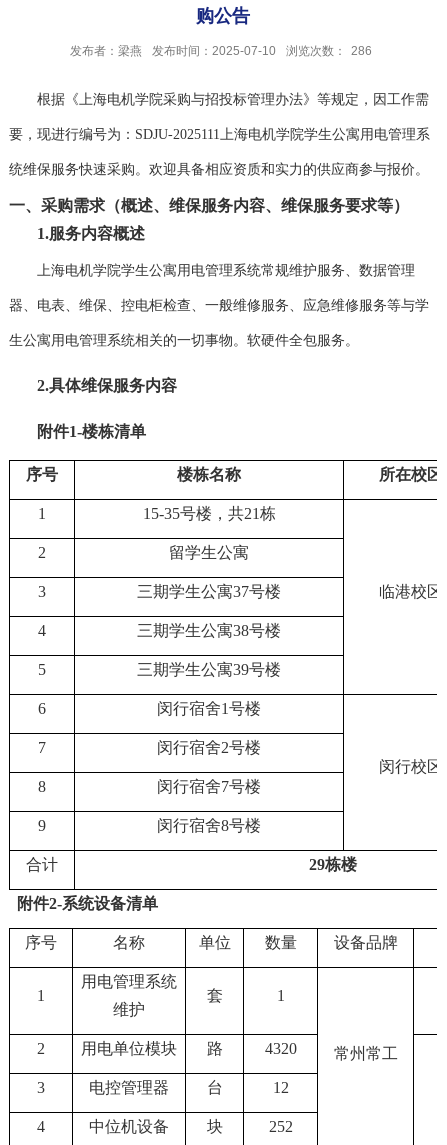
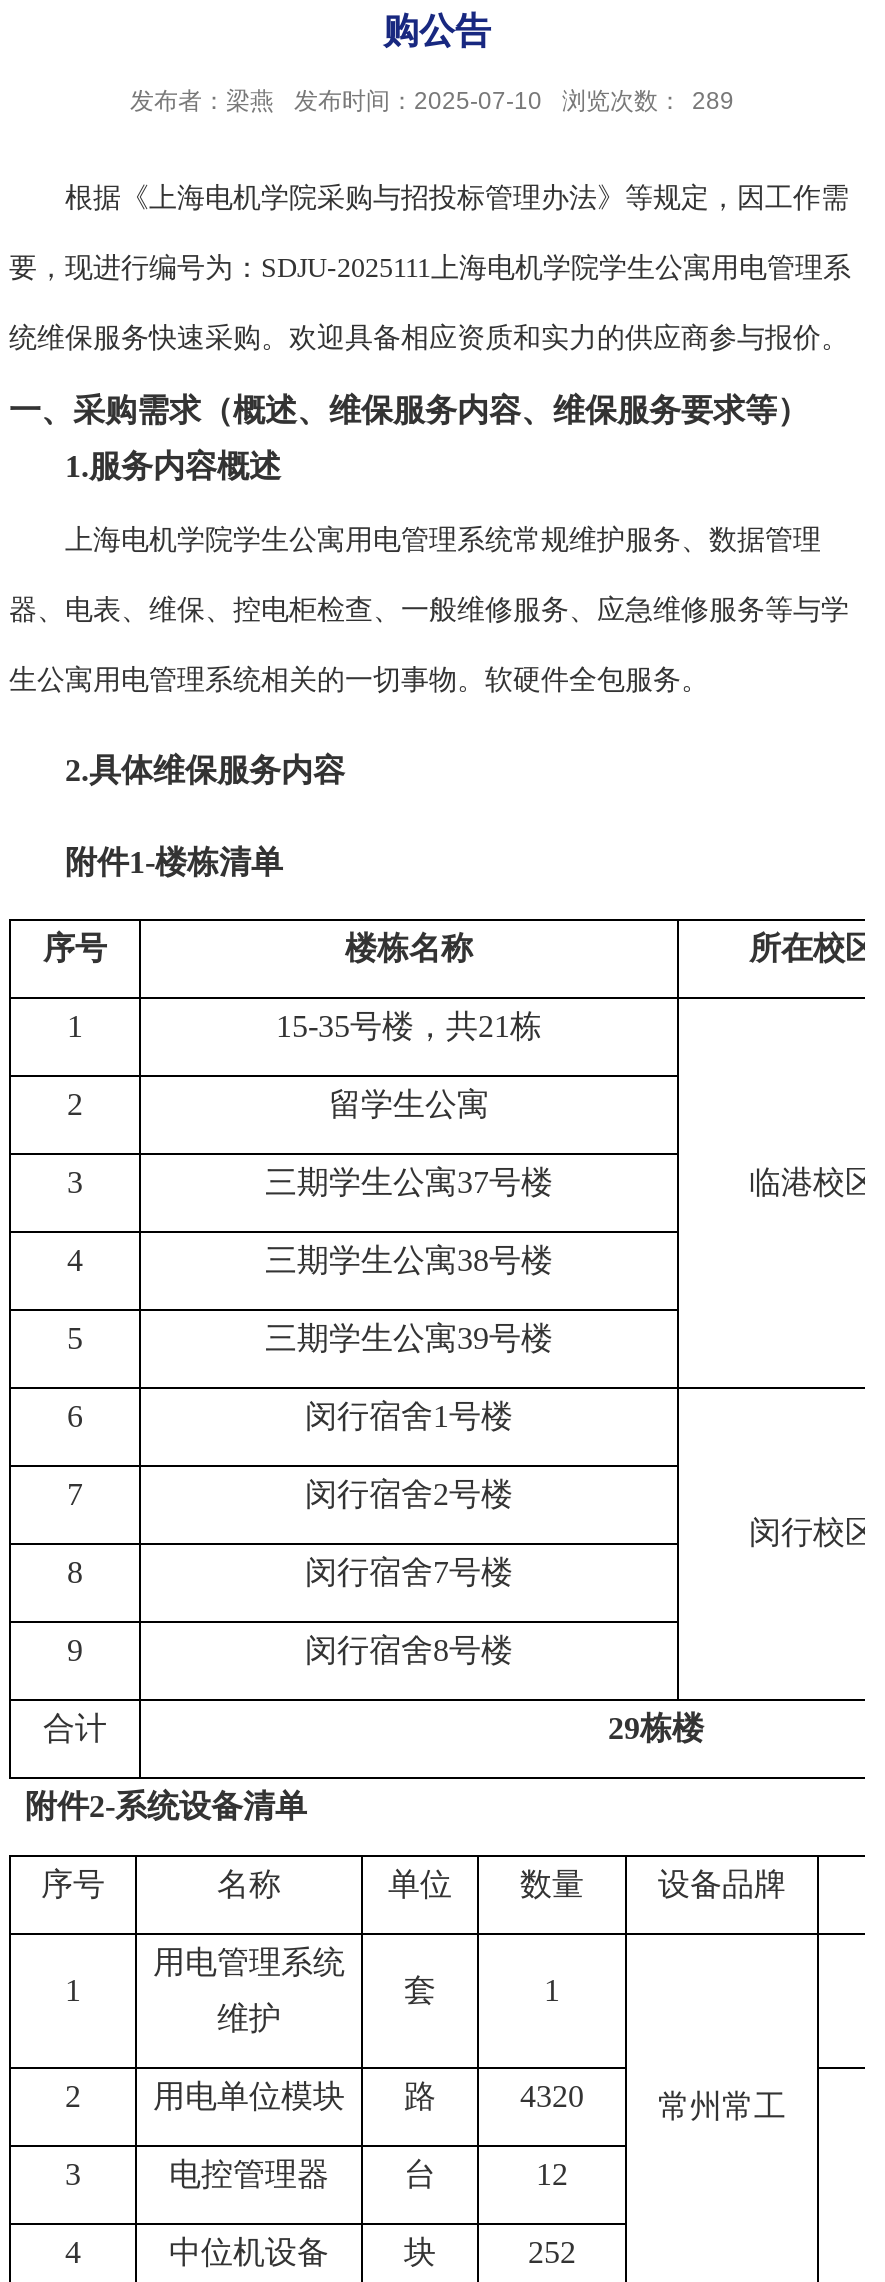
[69,44,371,58] 发布者：梁燕 发布时间：2025-07-10 浏览次数： 286 -> [130,87,734,115] 发布者：梁燕 发布时间：2025-07-10 浏览次数： 289

